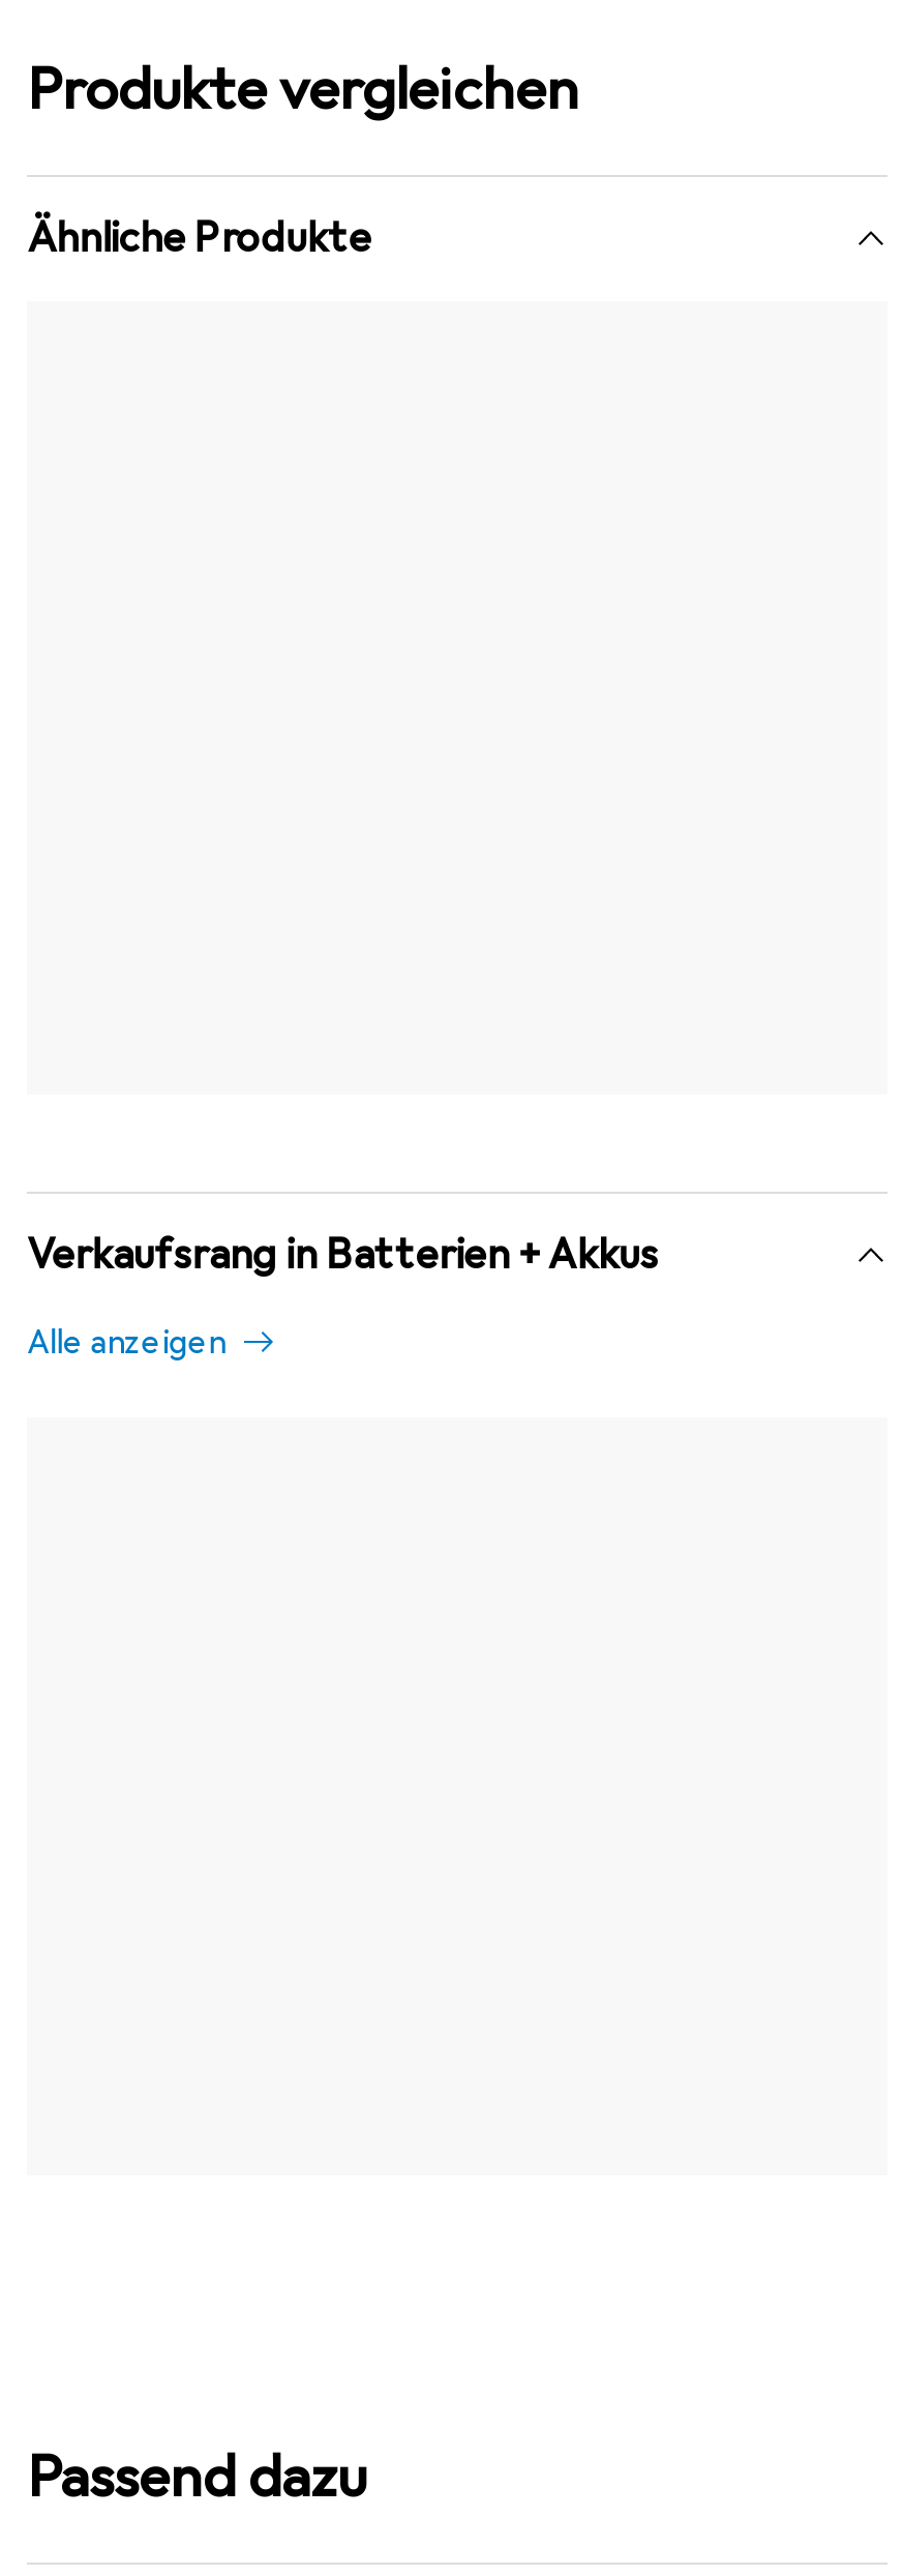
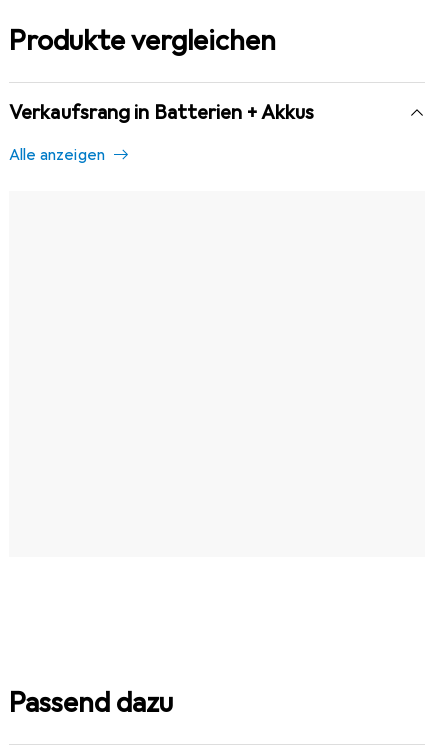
[27,213,372,264] Ähnliche Produkte -> none

